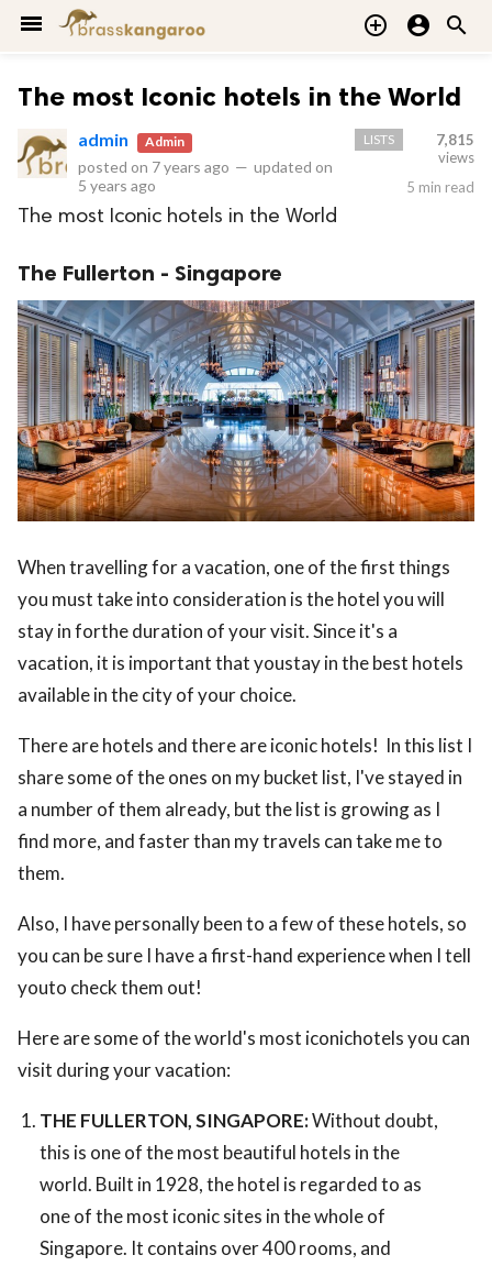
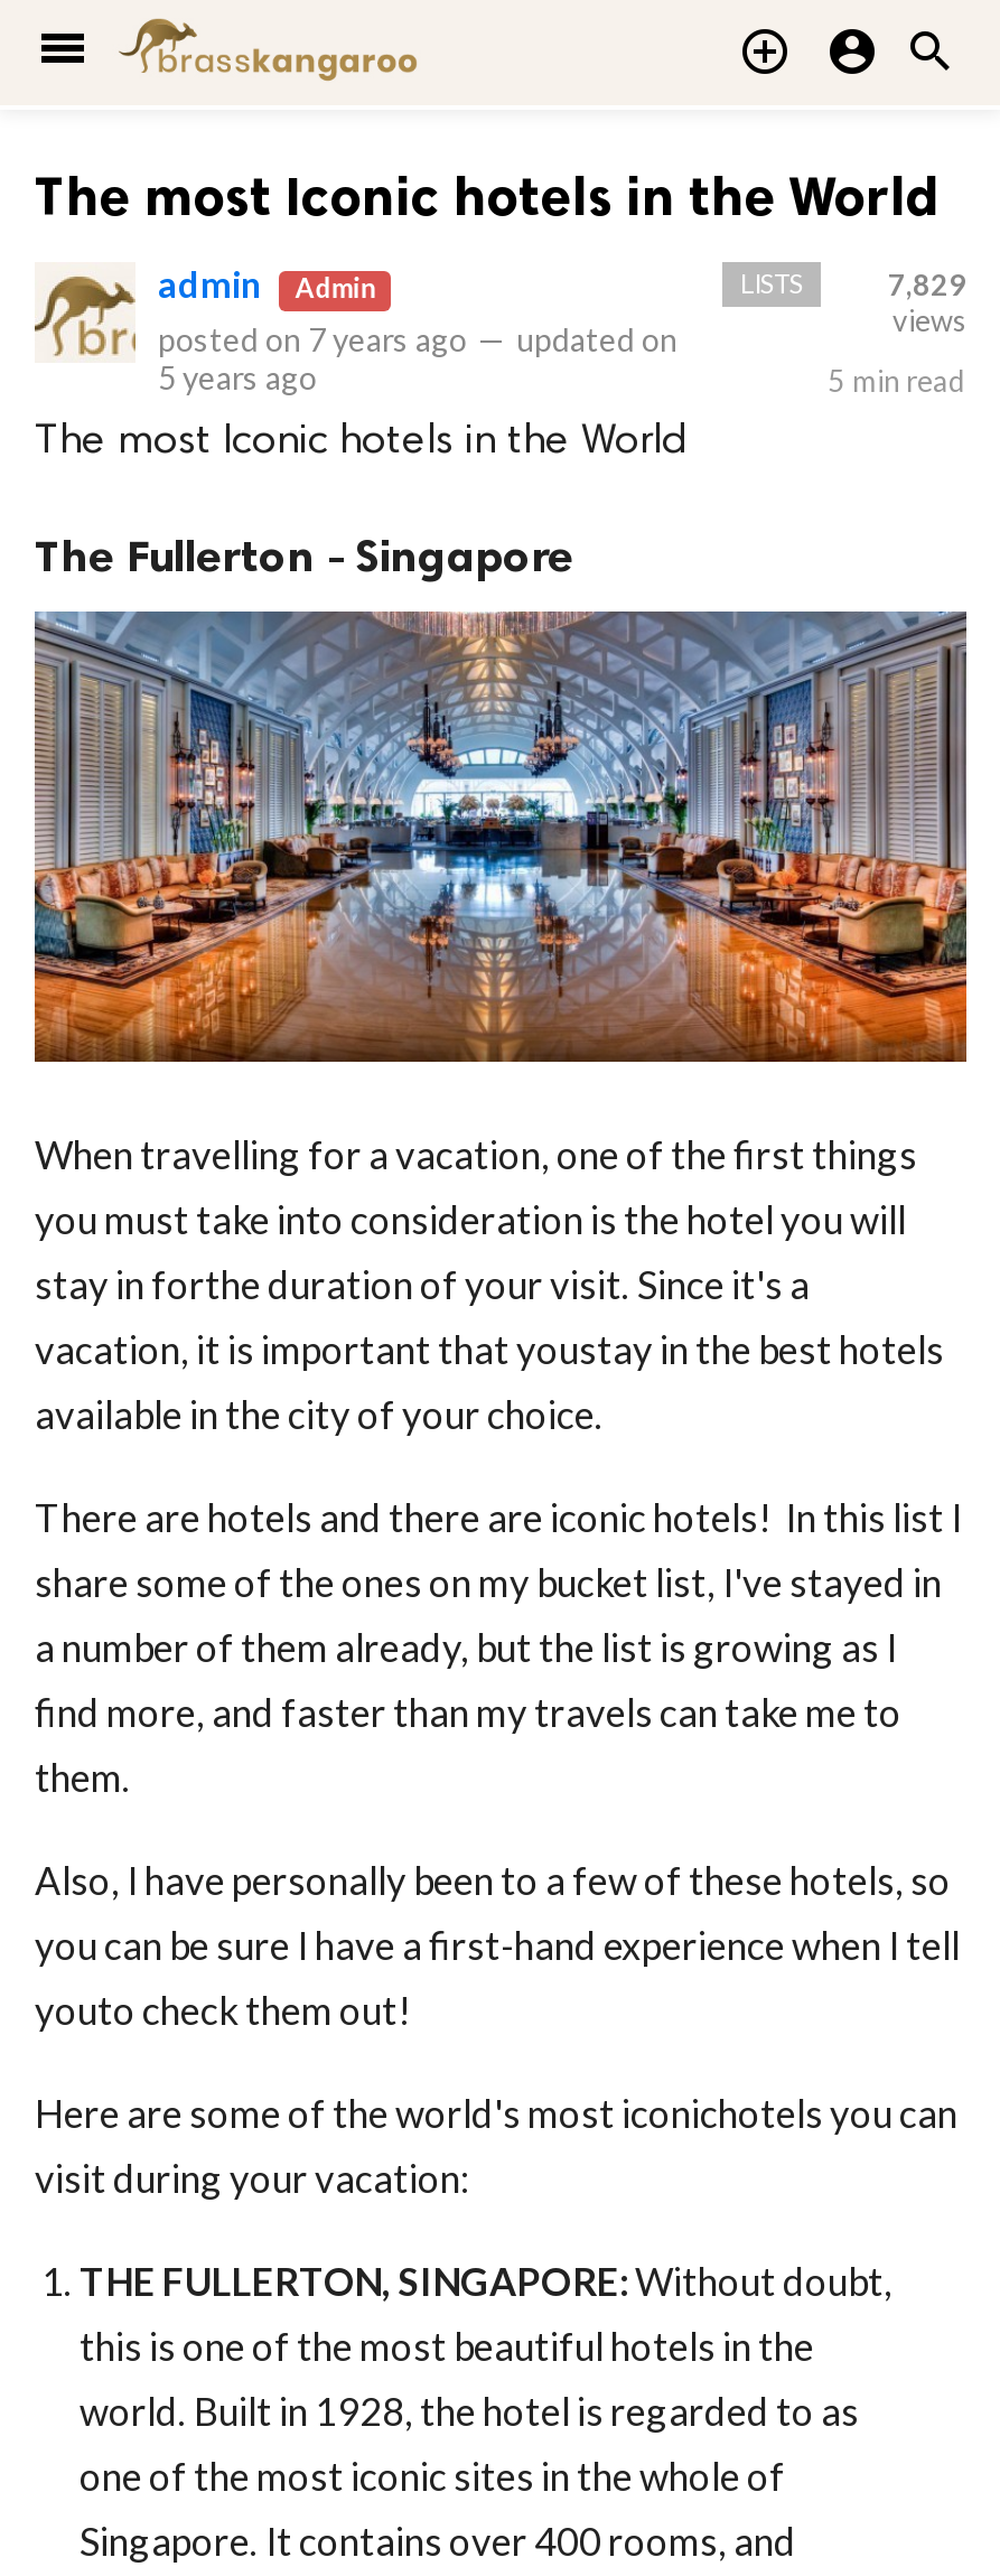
[436,131,474,148] 7,815 -> [888,267,966,302] 7,829

